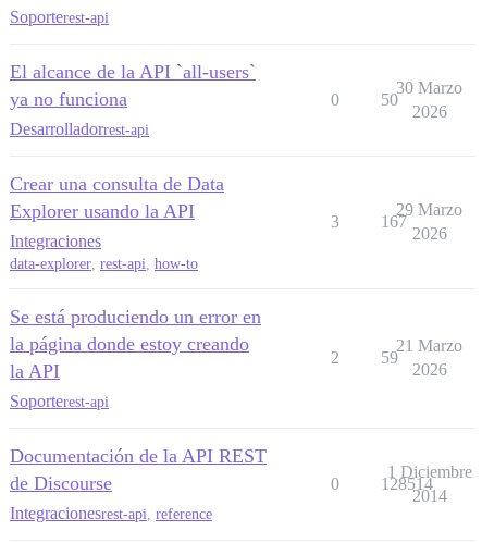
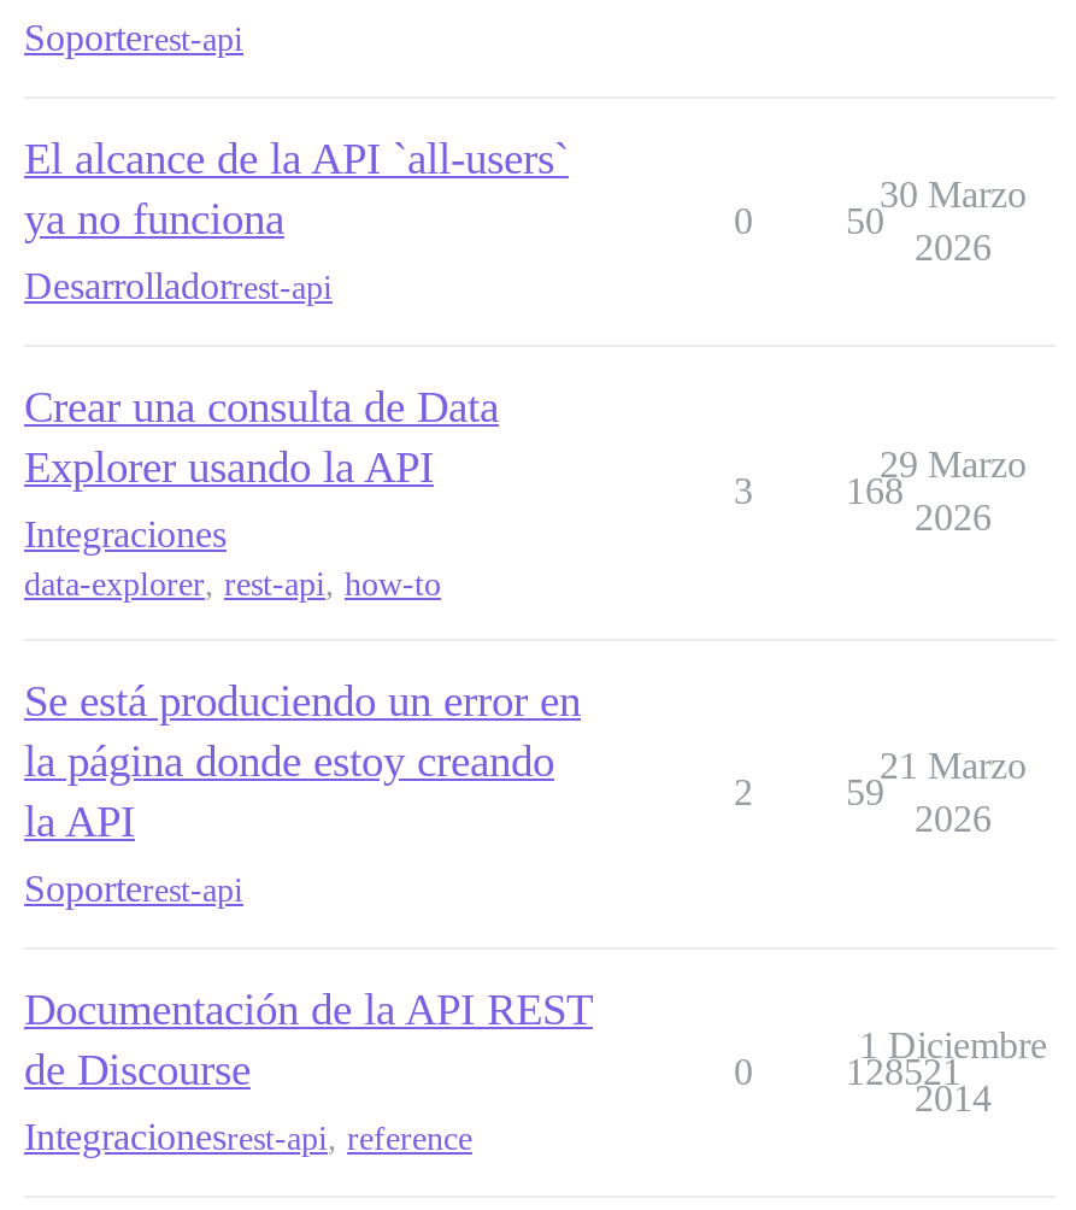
[381,212,407,231] 167 -> [846,470,904,511] 168
[381,474,433,493] 128514 -> [846,1051,962,1092] 128521

